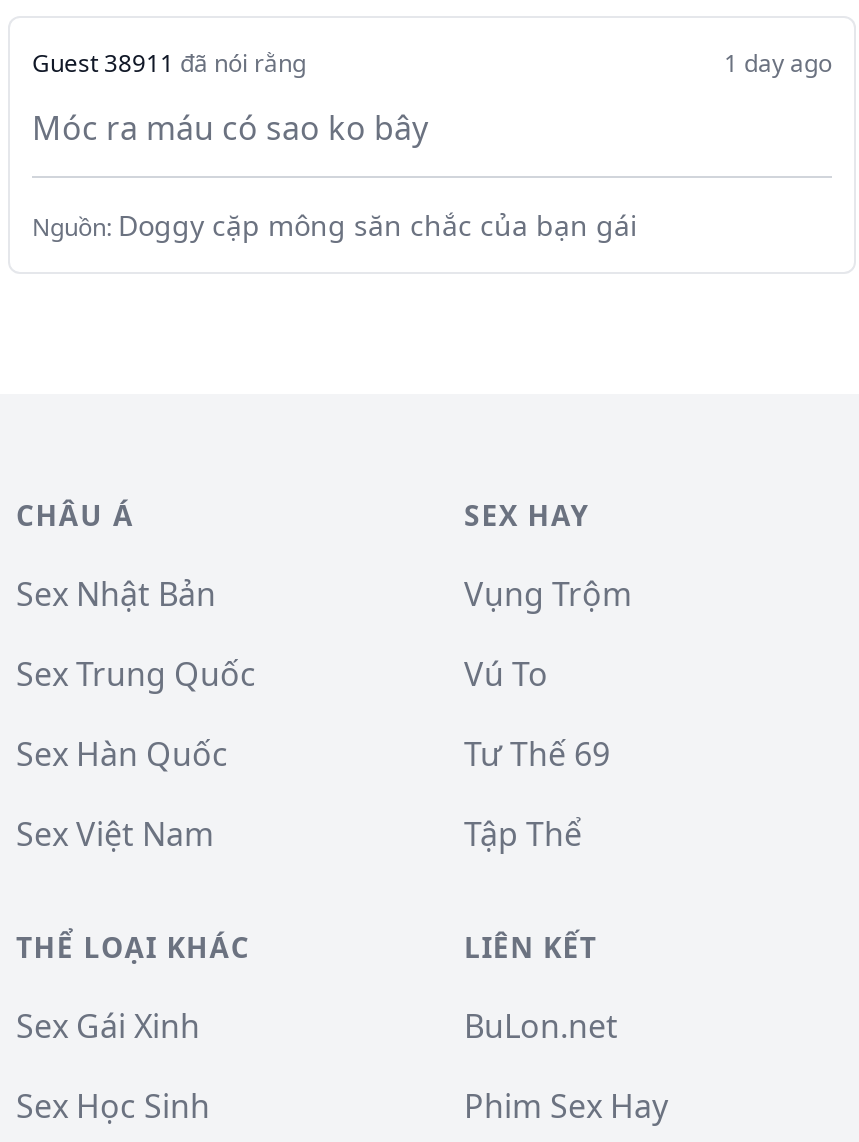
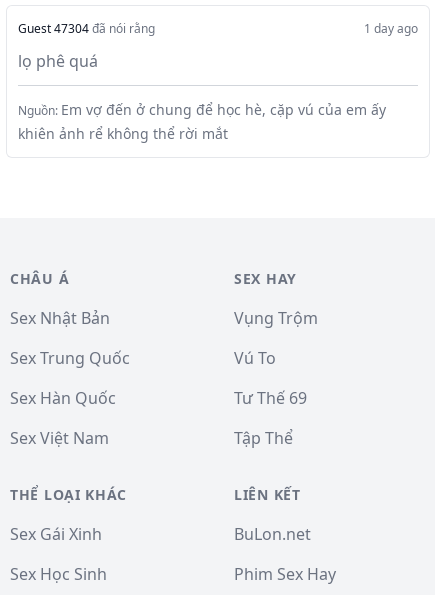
[32,46,306,80] Guest 38911 đã nói rằng -> [18,20,155,37] Guest 47304 đã nói rằng
[32,106,428,150] Móc ra máu có sao ko bây -> [18,50,98,72] lọ phê quá
[32,206,638,244] Nguồn: Doggy cặp mông săn chắc của bạn gái -> [18,100,386,143] Nguồn: Em vợ đến ở chung để học hè, cặp vú của em ấy | khiên ảnh rể không thể rời mắt

